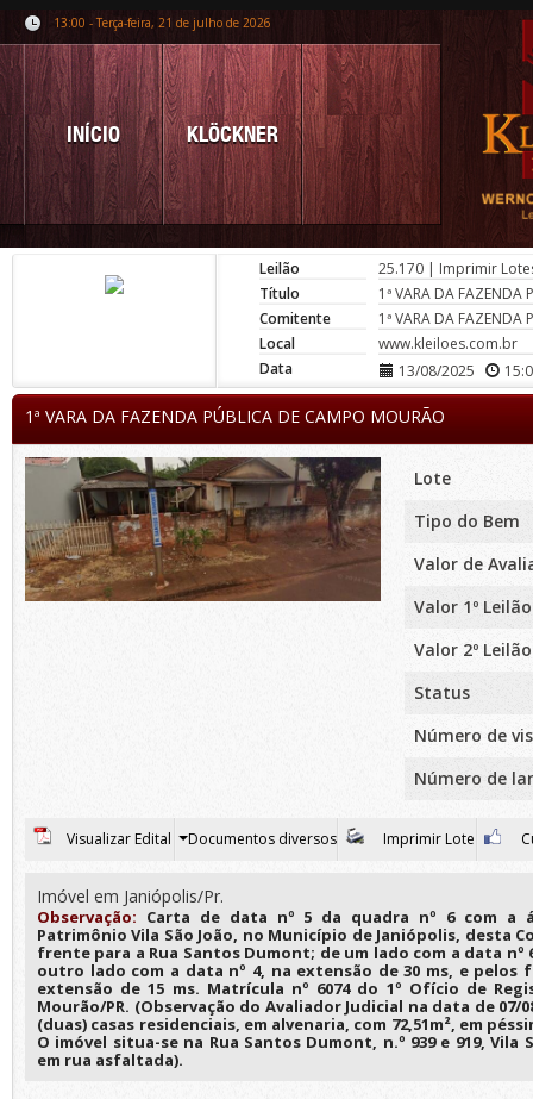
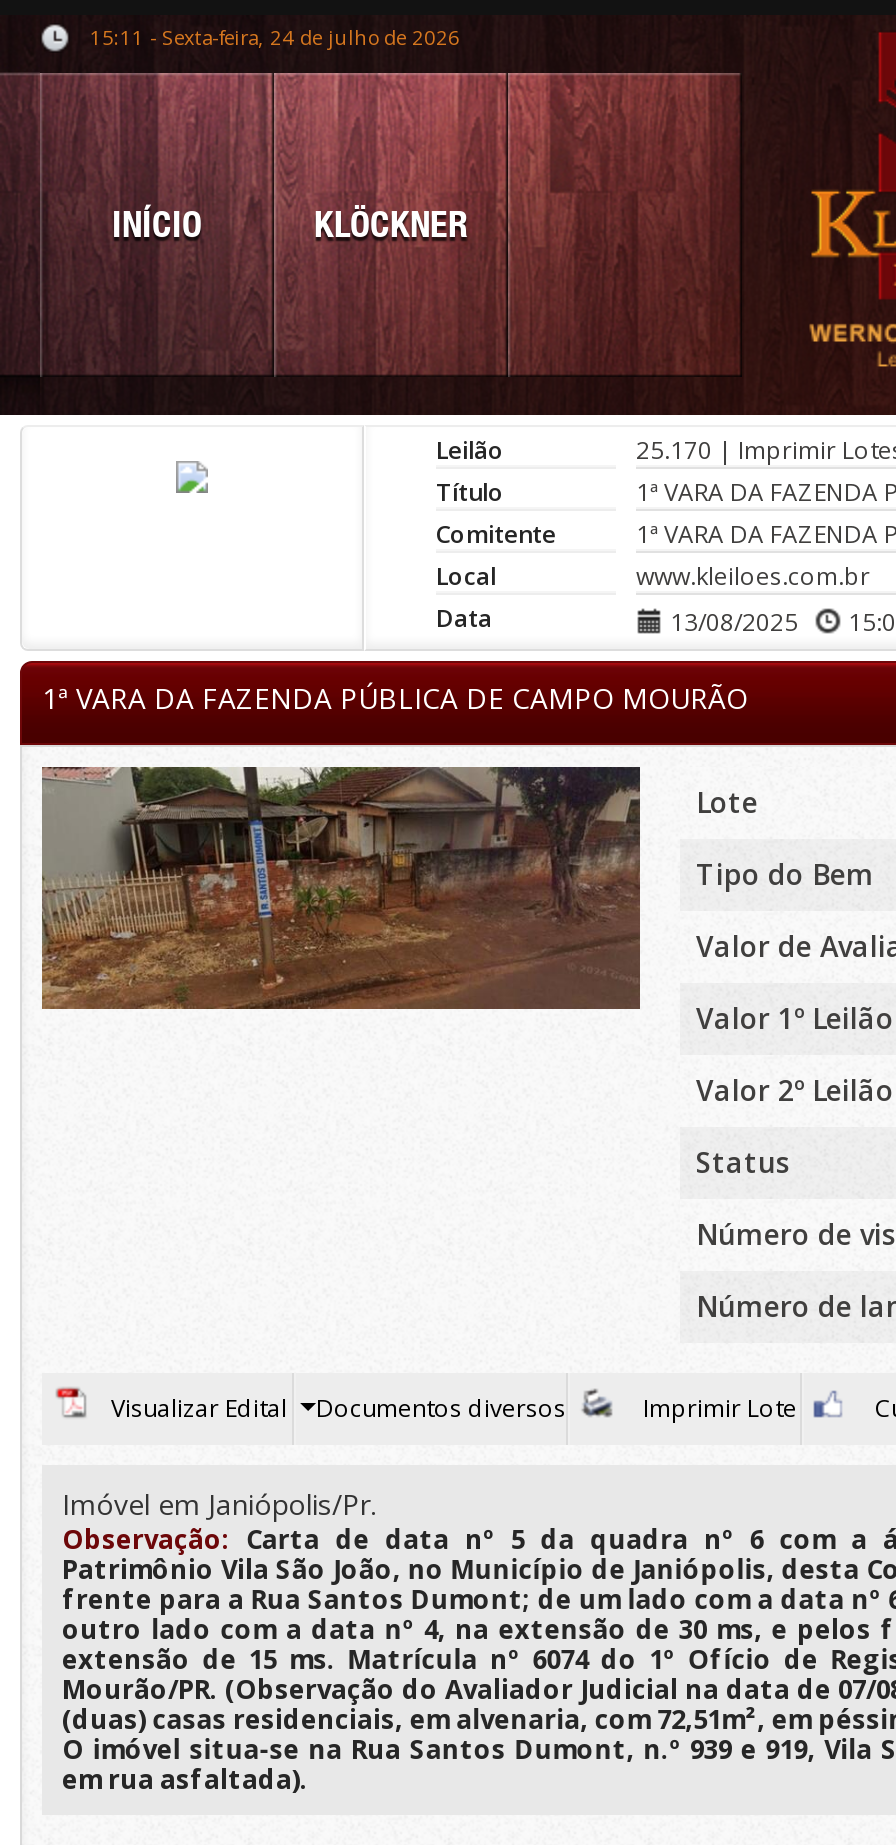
[54,14,271,31] 13:00 - Terça-feira, 21 de julho de 2026 -> [90,23,460,51] 15:11 - Sexta-feira, 24 de julho de 2026

